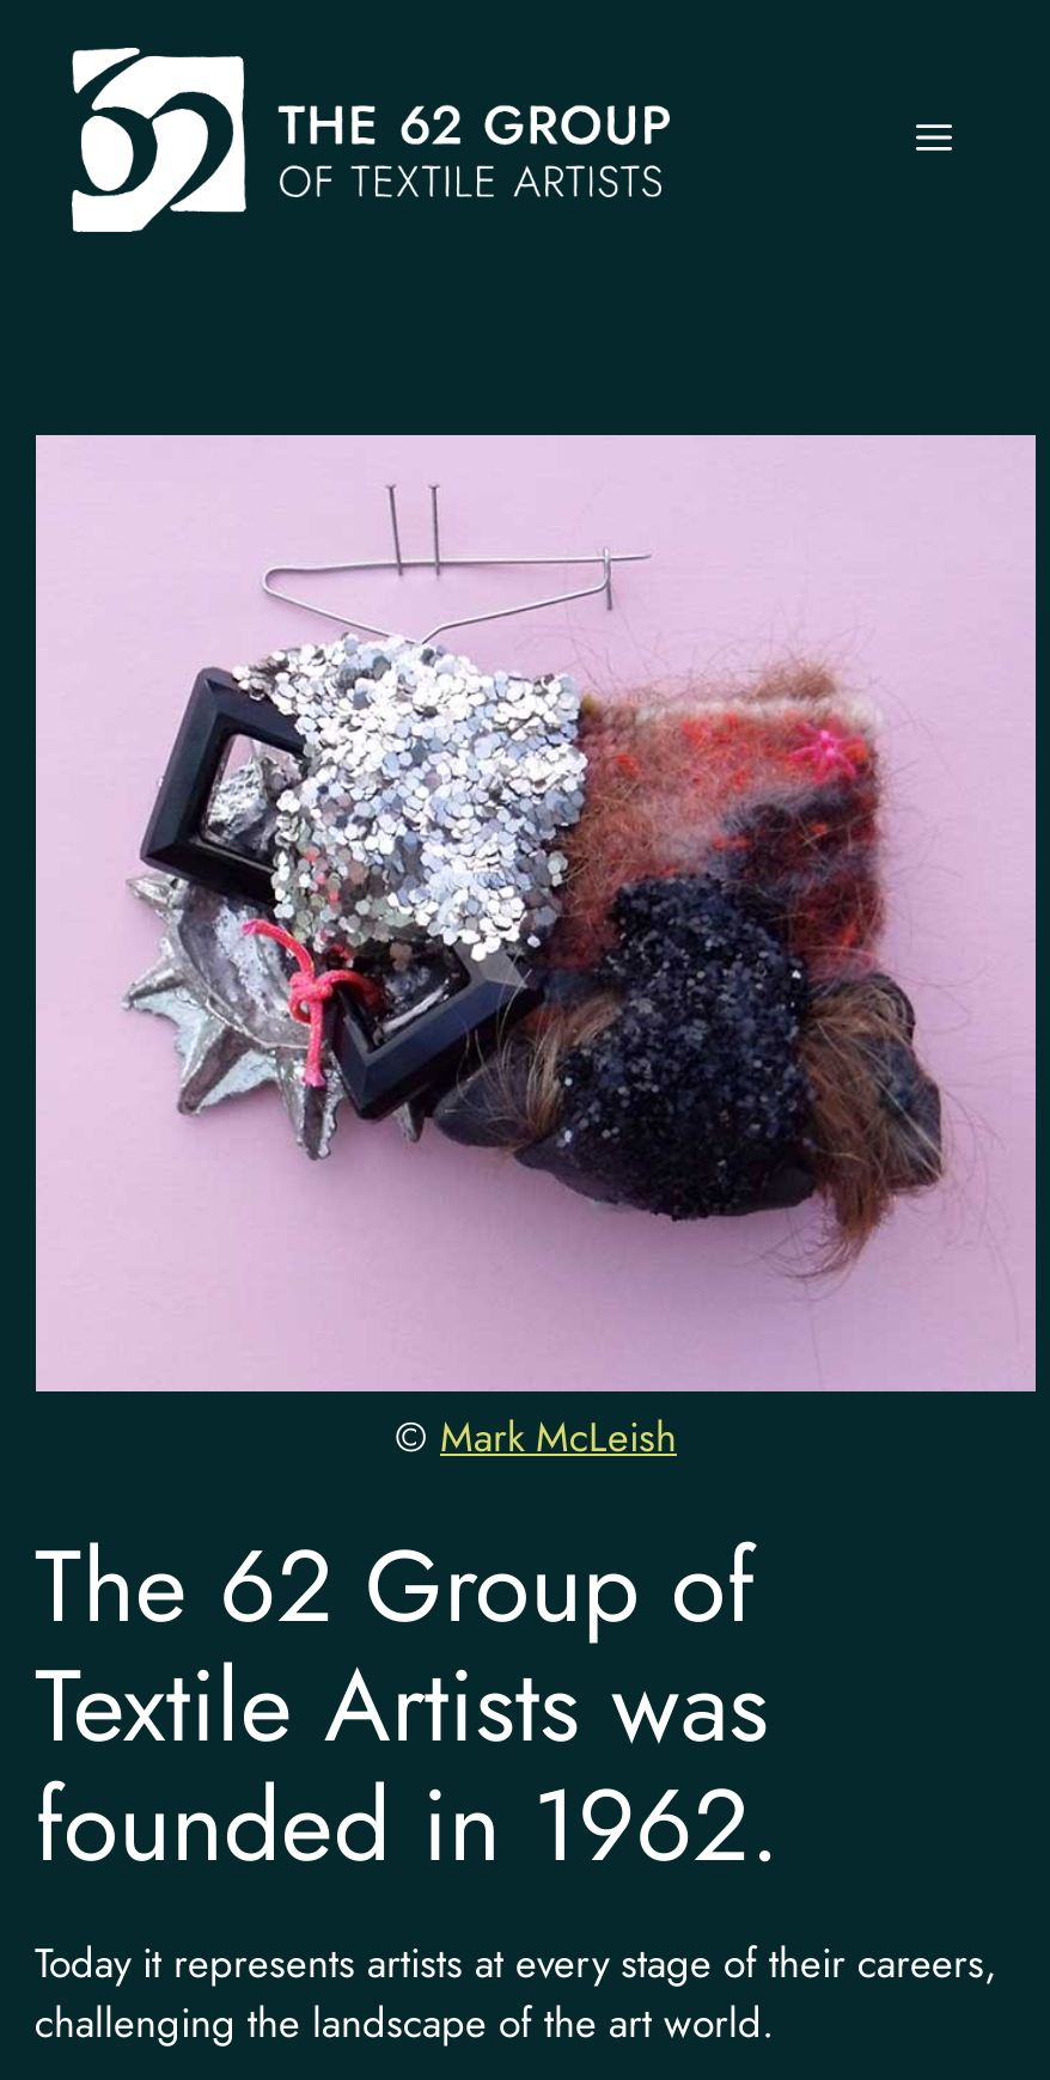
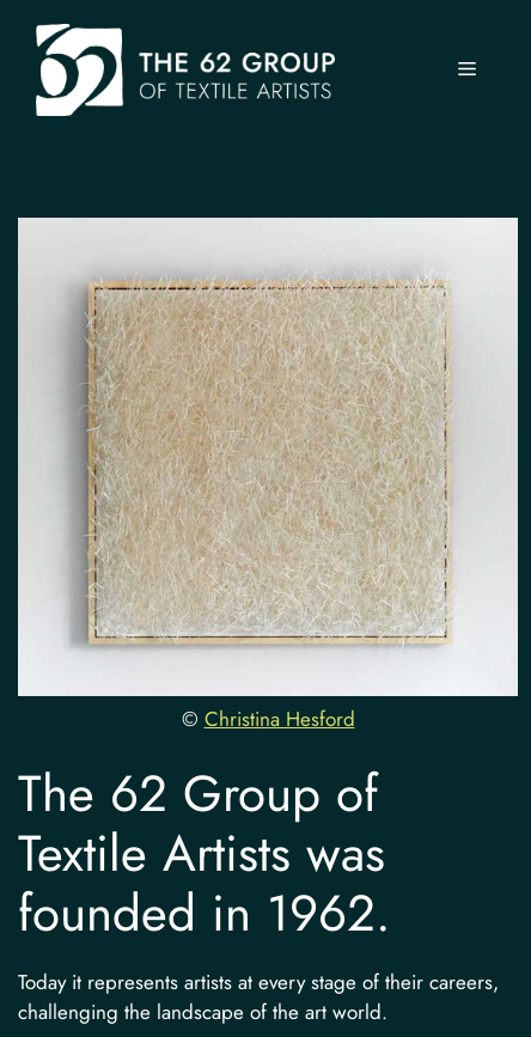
[38,435,1036,1465] [image] | © Mark McLeish -> [19,218,518,733] [image] | © Christina Hesford

